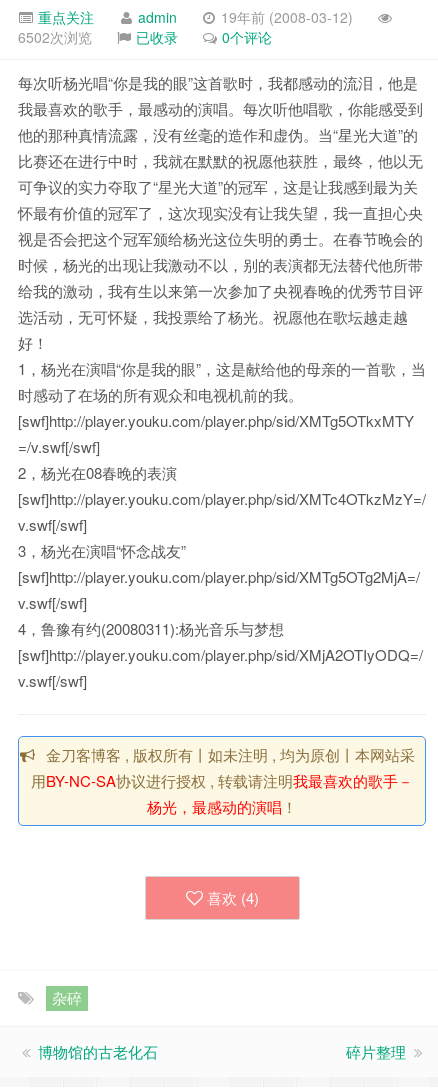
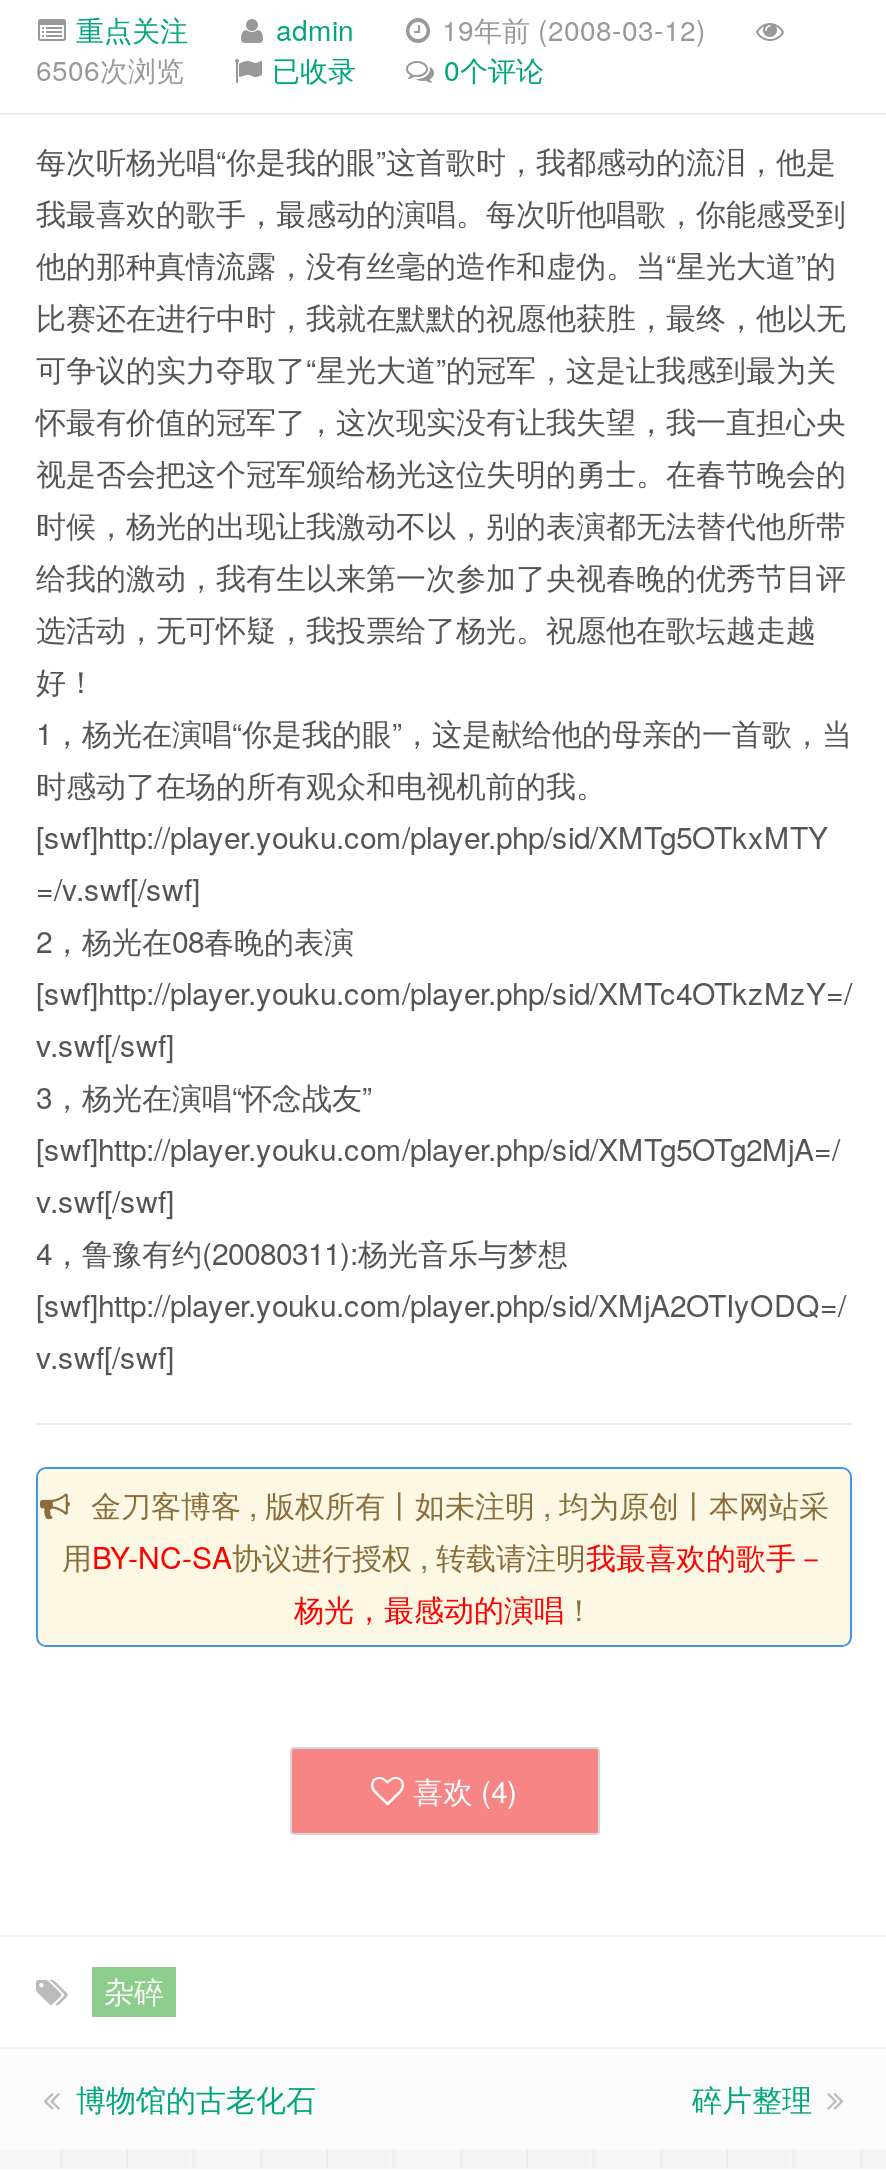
[18,27,92,47] 6502次浏览 -> [36,49,184,89] 6506次浏览

